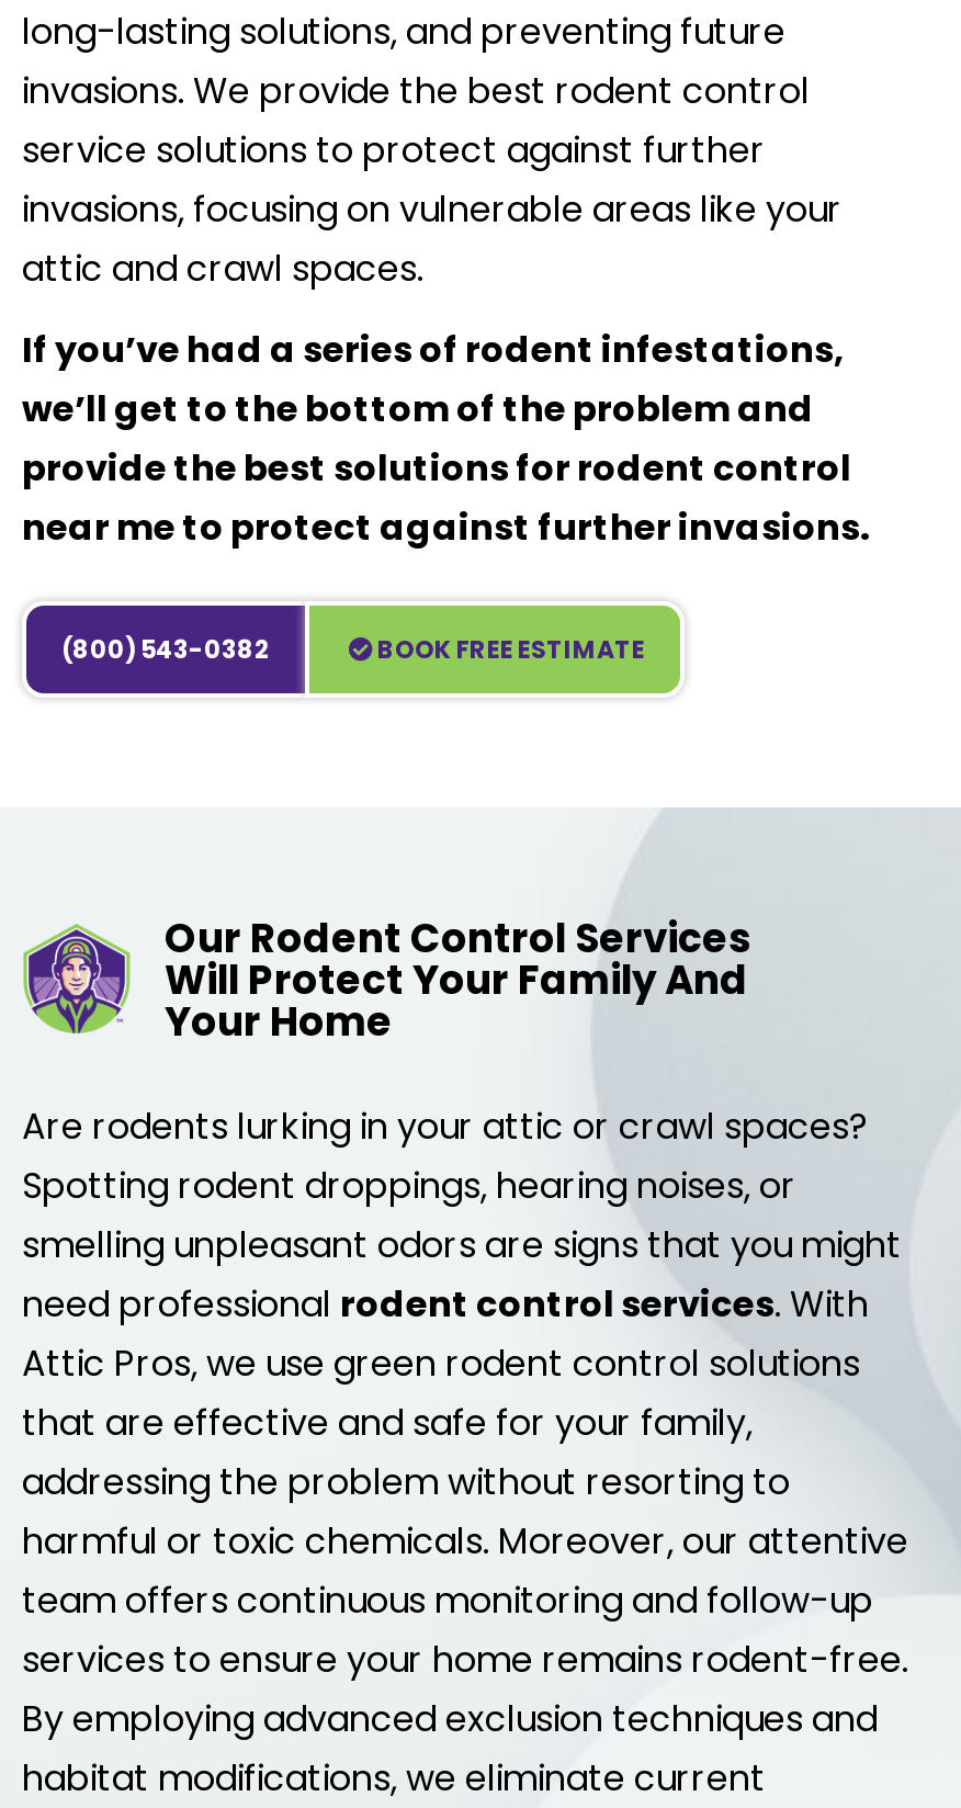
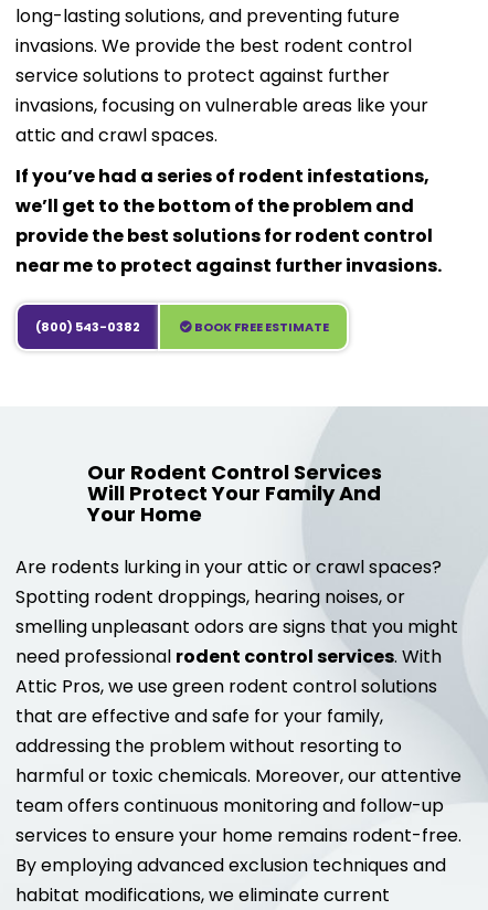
[22,922,132,1036] [image] -> none

